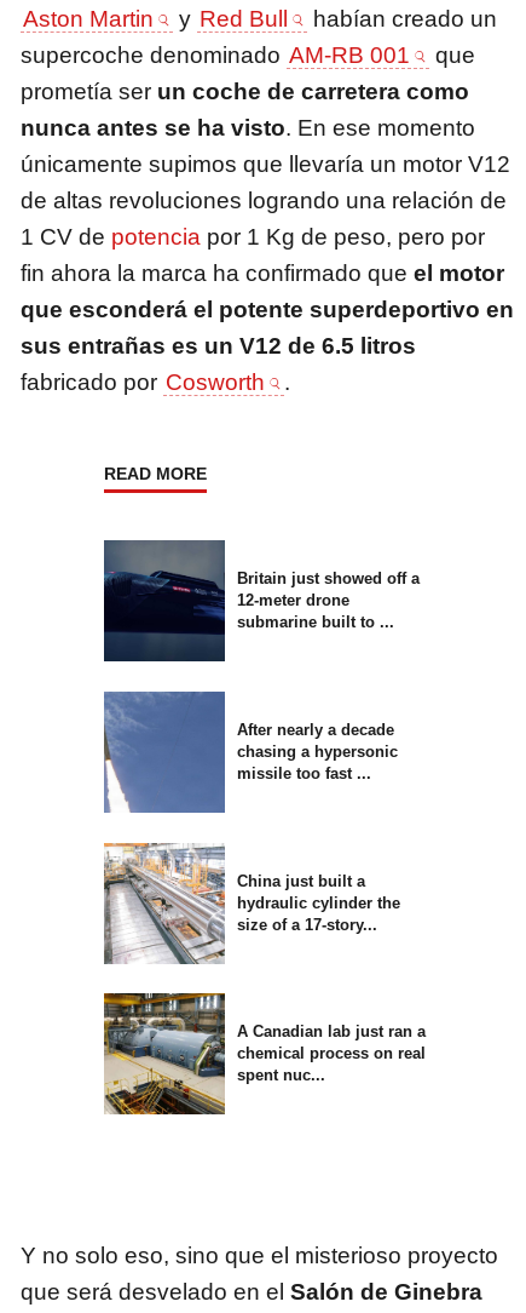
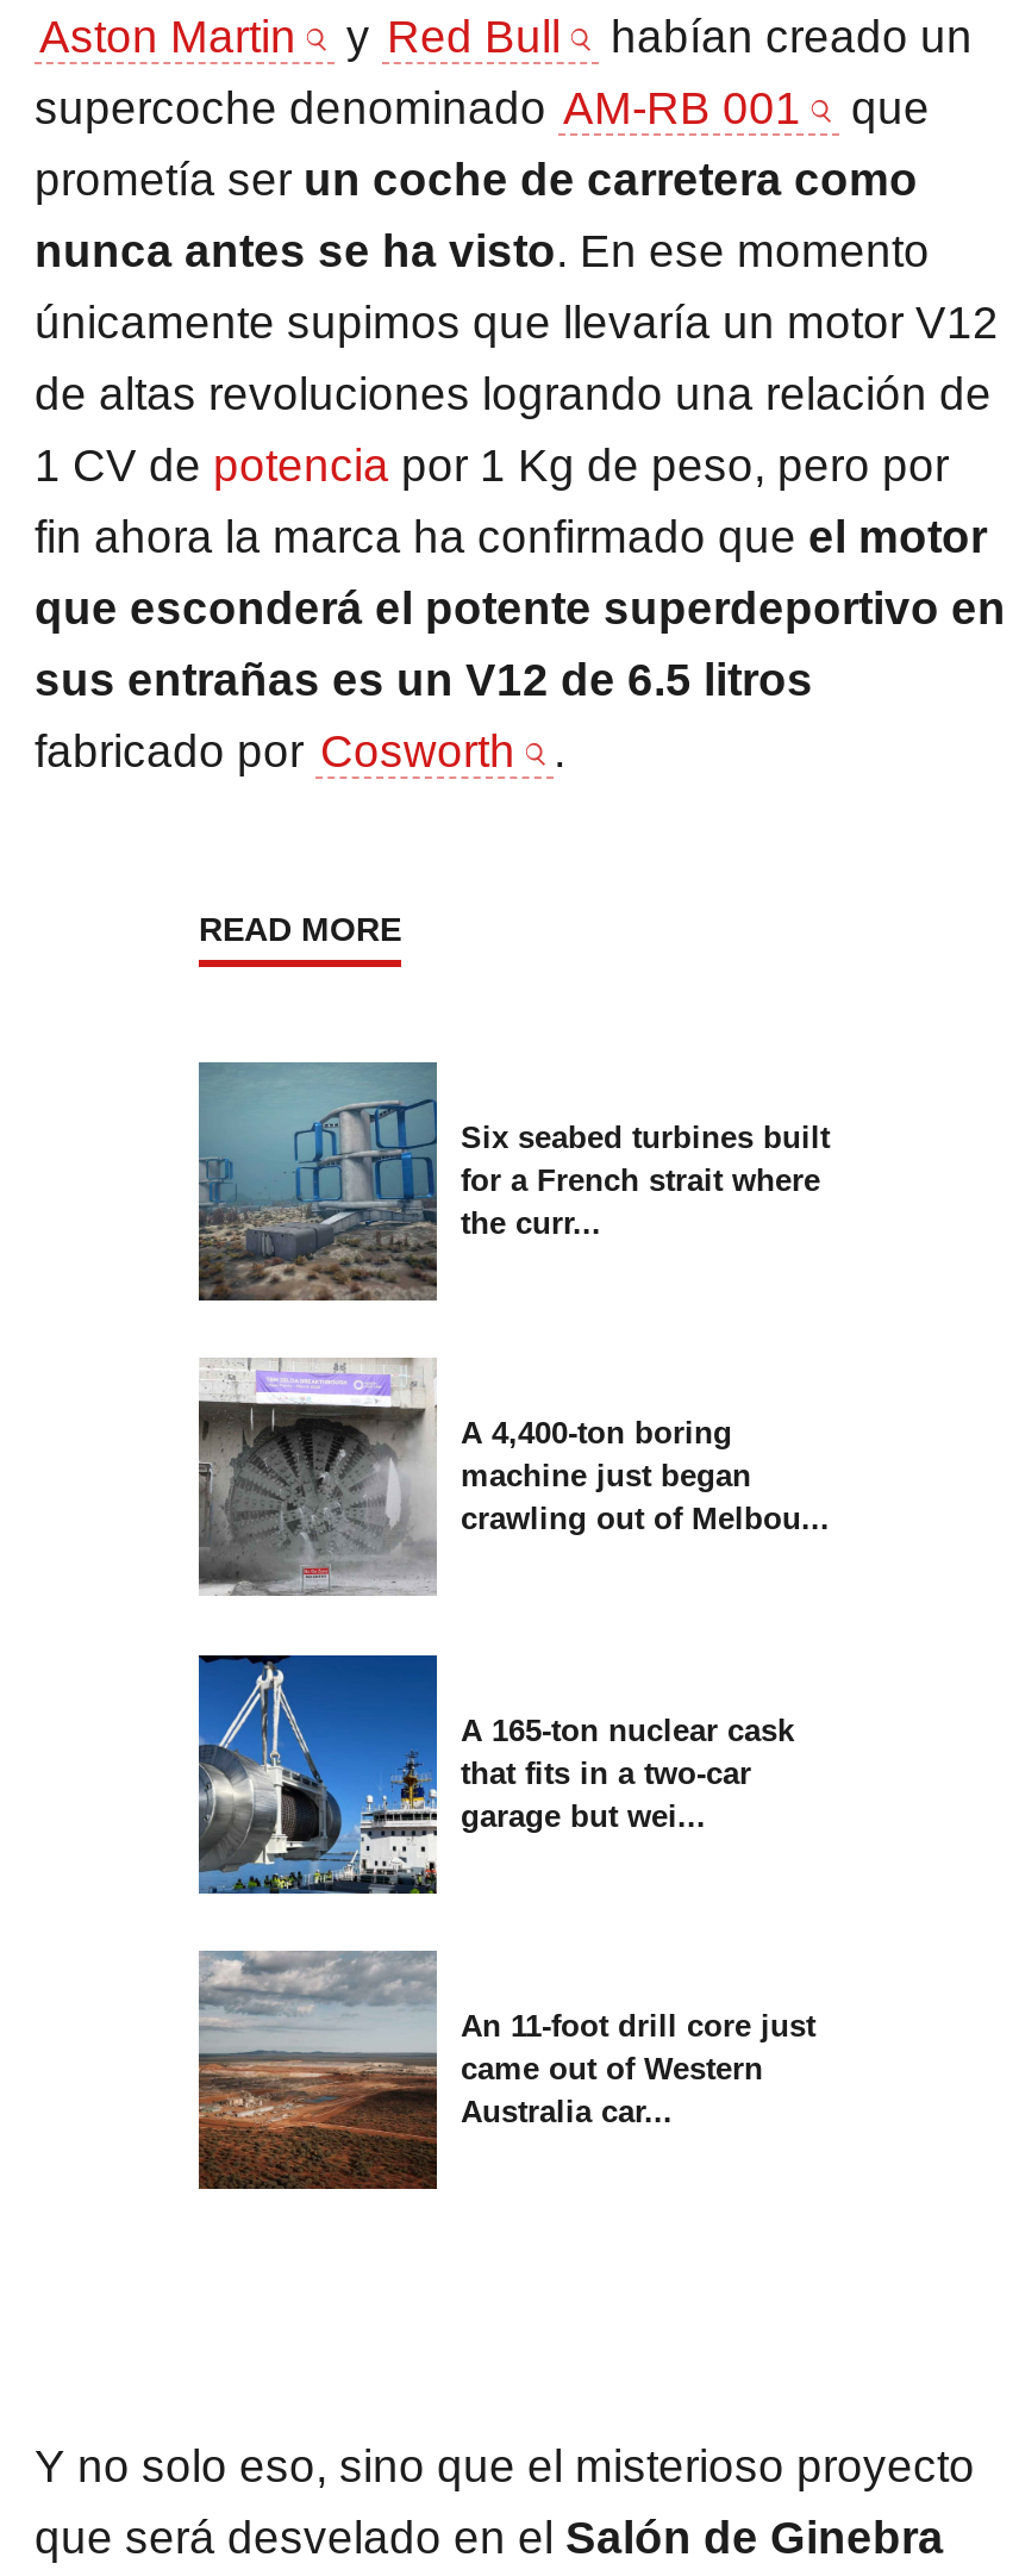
[103,540,420,663] [image] | Britain just showed off a | 12-meter drone | submarine built to ... -> [196,1062,830,1303] [image] | Six seabed turbines built | for a French strait where | the curr...
[103,690,398,813] [image] | After nearly a decade | chasing a hypersonic | missile too fast ... -> [196,1358,830,1598] [image] | A 4,400-ton boring | machine just began | crawling out of Melbou...
[103,842,400,964] [image] | China just built a | hydraulic cylinder the | size of a 17-story... -> [196,1653,794,1896] [image] | A 165-ton nuclear cask | that fits in a two-car | garage but wei...
[103,992,426,1116] [image] | A Canadian lab just ran a | chemical process on real | spent nuc... -> [199,1948,815,2191] [image] | An 11-foot drill core just | came out of Western | Australia car...

